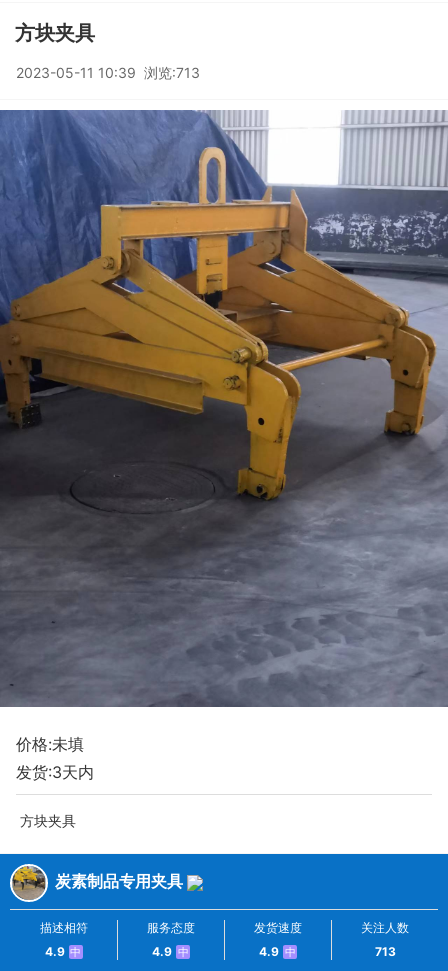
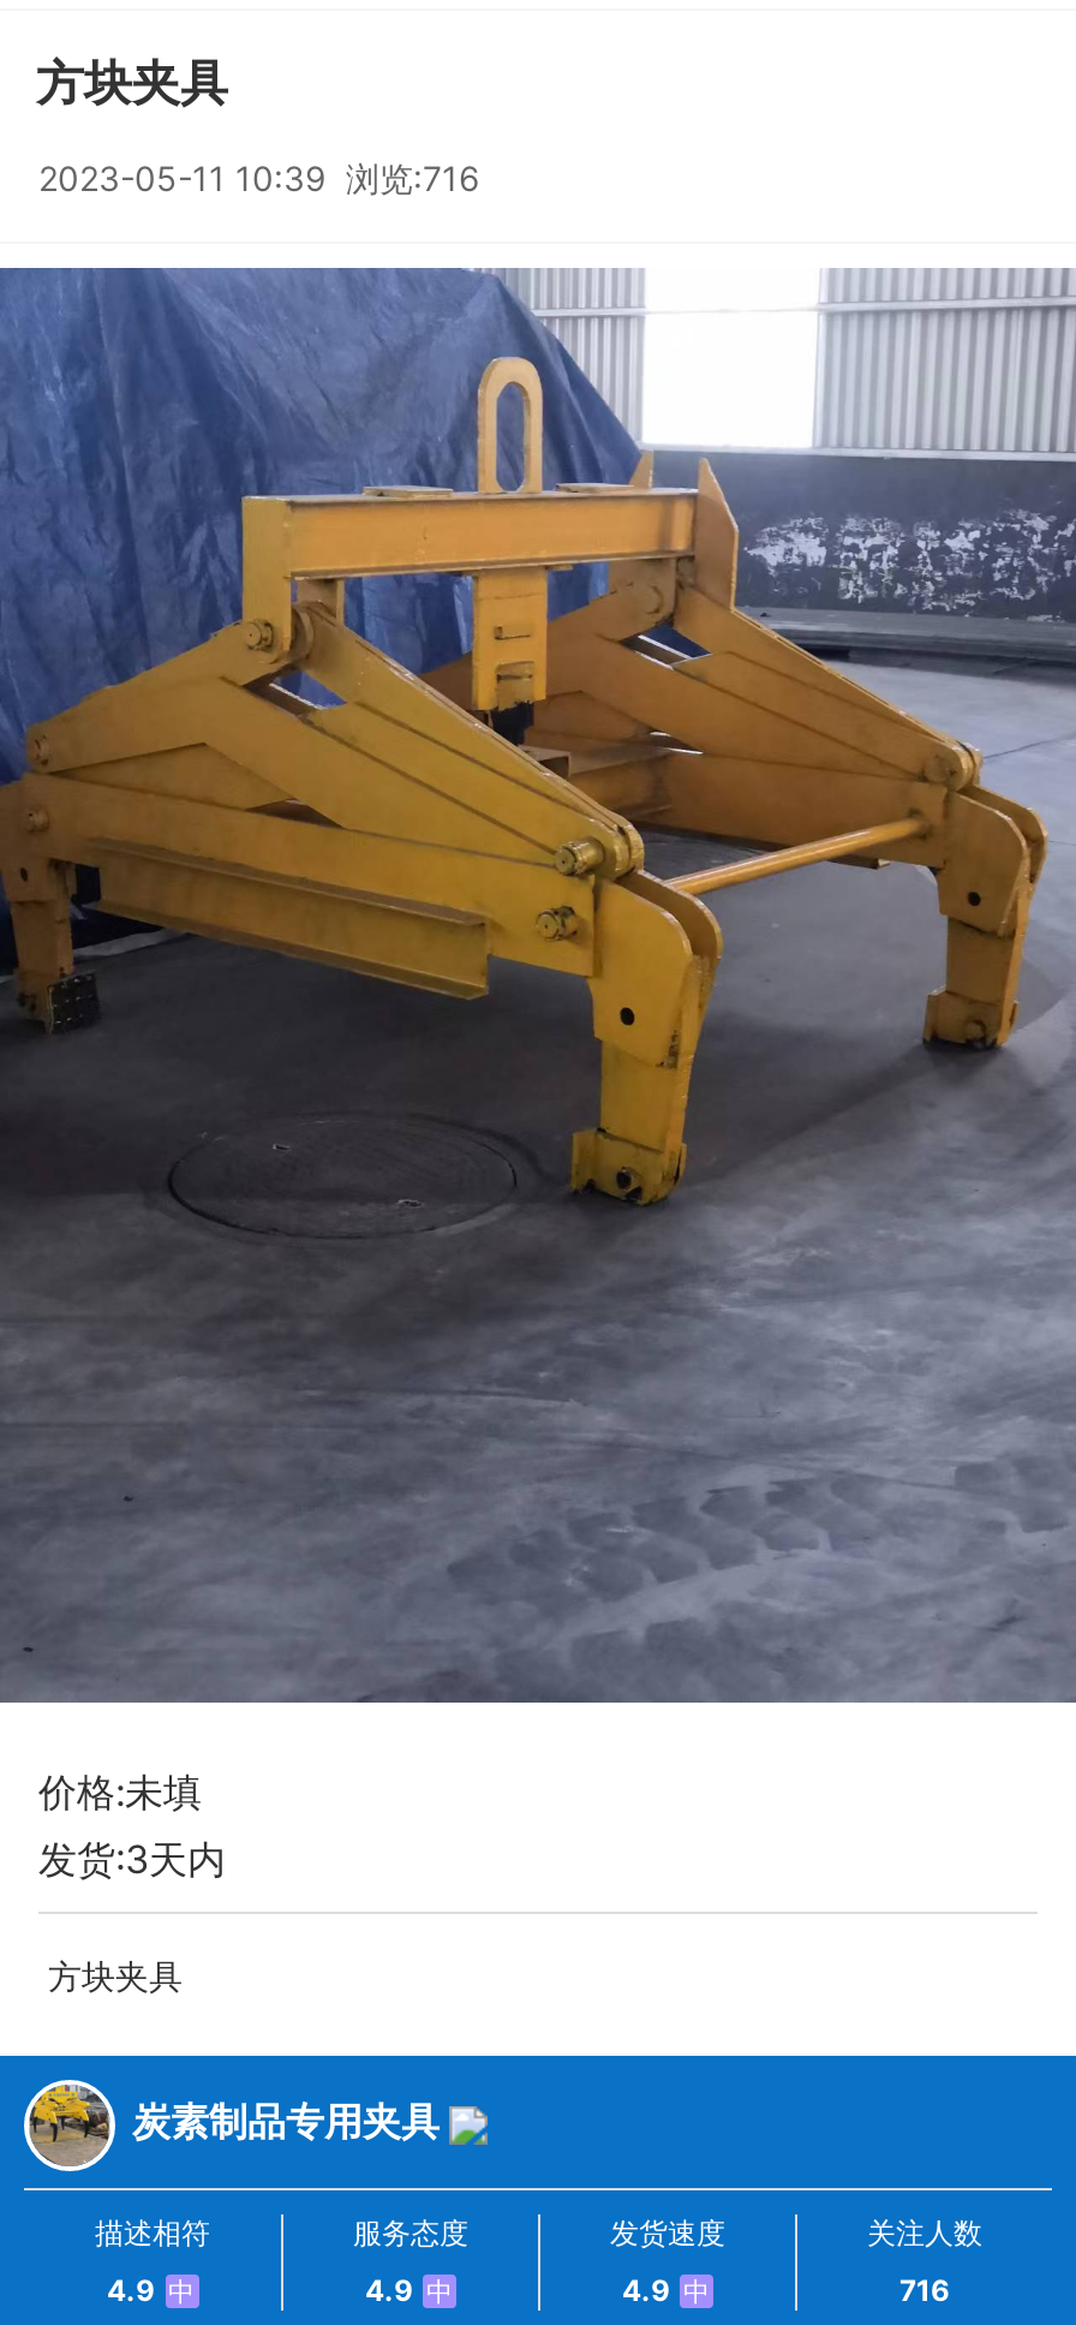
[16,64,200,81] 2023-05-11 10:39 浏览:713 -> [38,157,480,198] 2023-05-11 10:39 浏览:716
[374,944,395,959] 713 -> [899,2272,950,2308] 716

